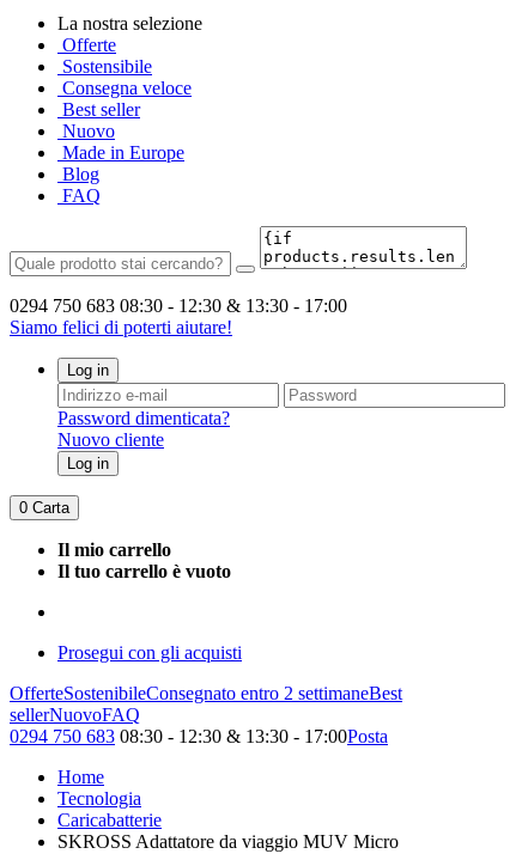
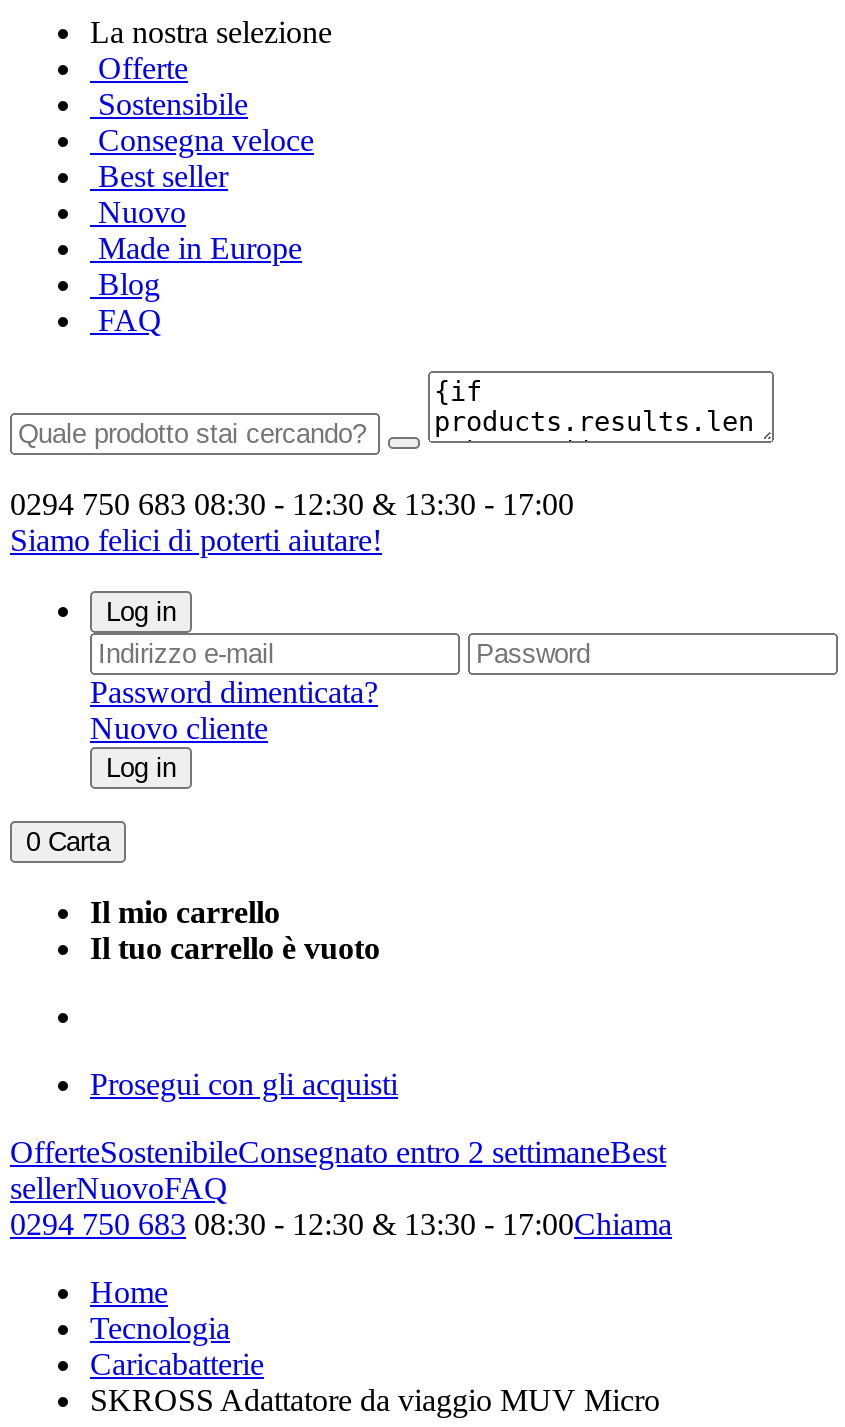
[10,726,388,746] 0294 750 683 08:30 - 12:30 & 13:30 - 17:00Posta -> [10,1207,672,1241] 0294 750 683 08:30 - 12:30 & 13:30 - 17:00Chiama

